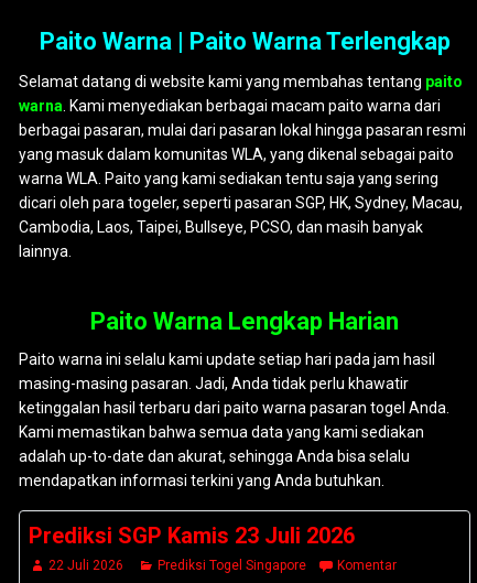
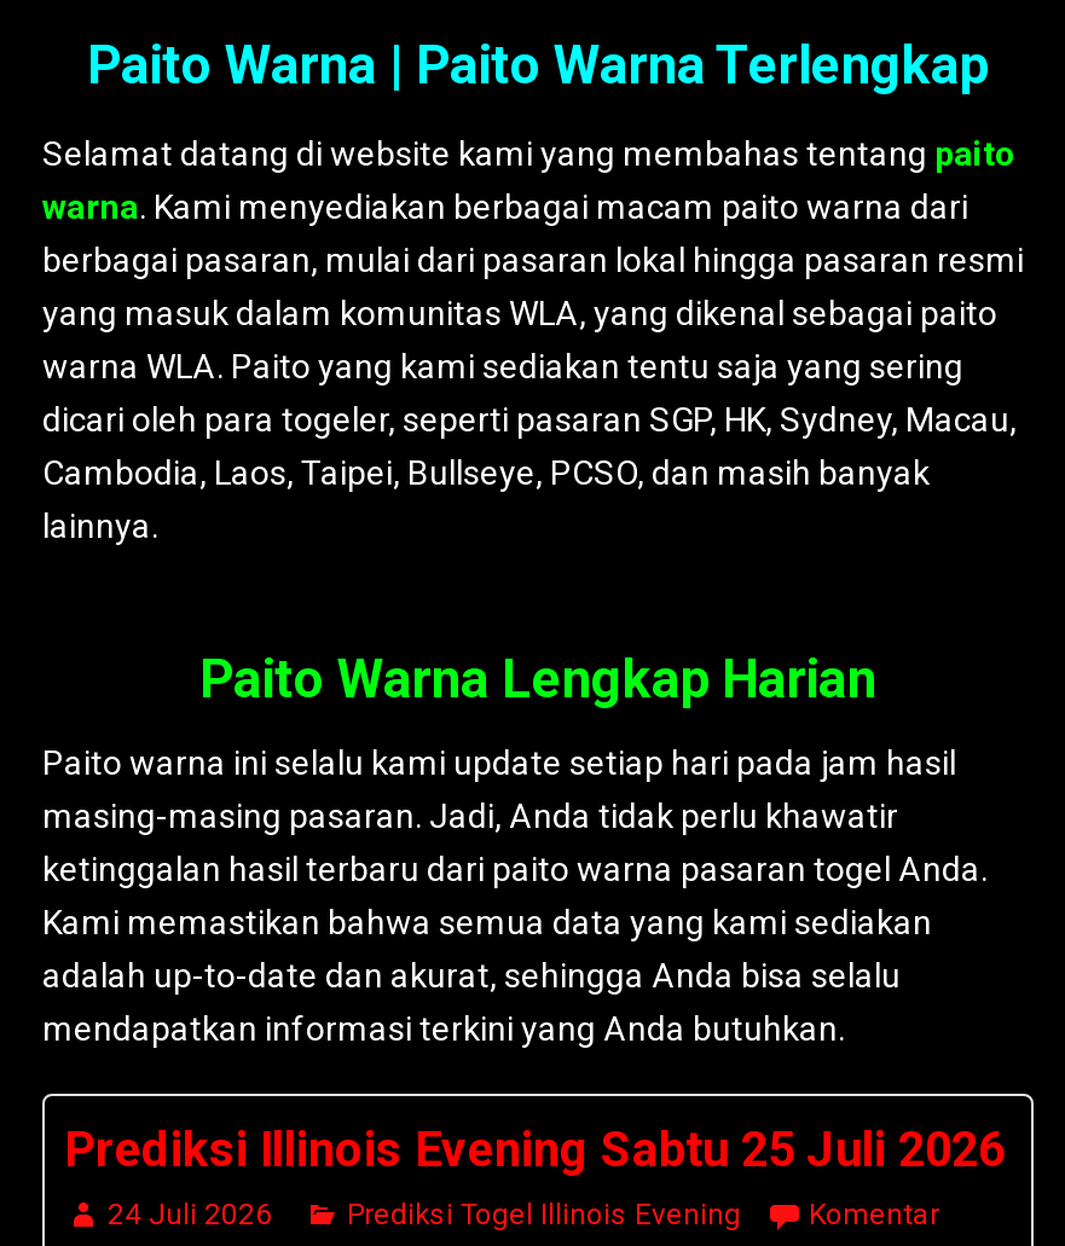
[29,522,355,573] Prediksi SGP Kamis 23 Juli 2026 | 22 Juli 2026 | Prediksi Togel Singapore -> [64,1120,1005,1231] Prediksi Illinois Evening Sabtu 25 Juli 2026 | 24 Juli 2026 | Prediksi Togel Illinois Evening

